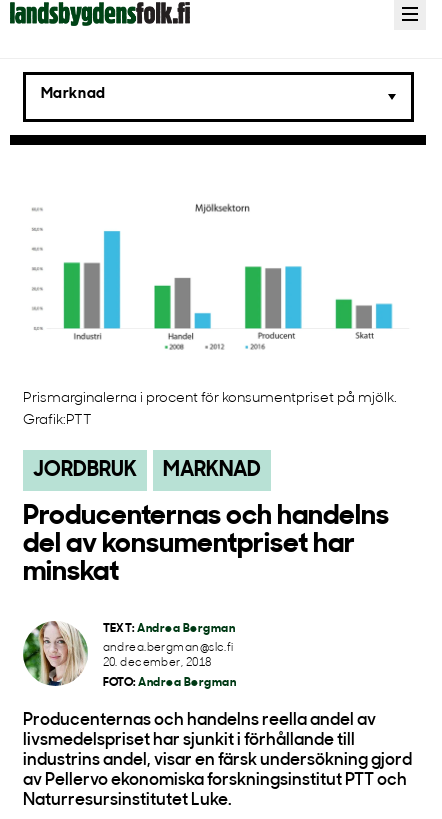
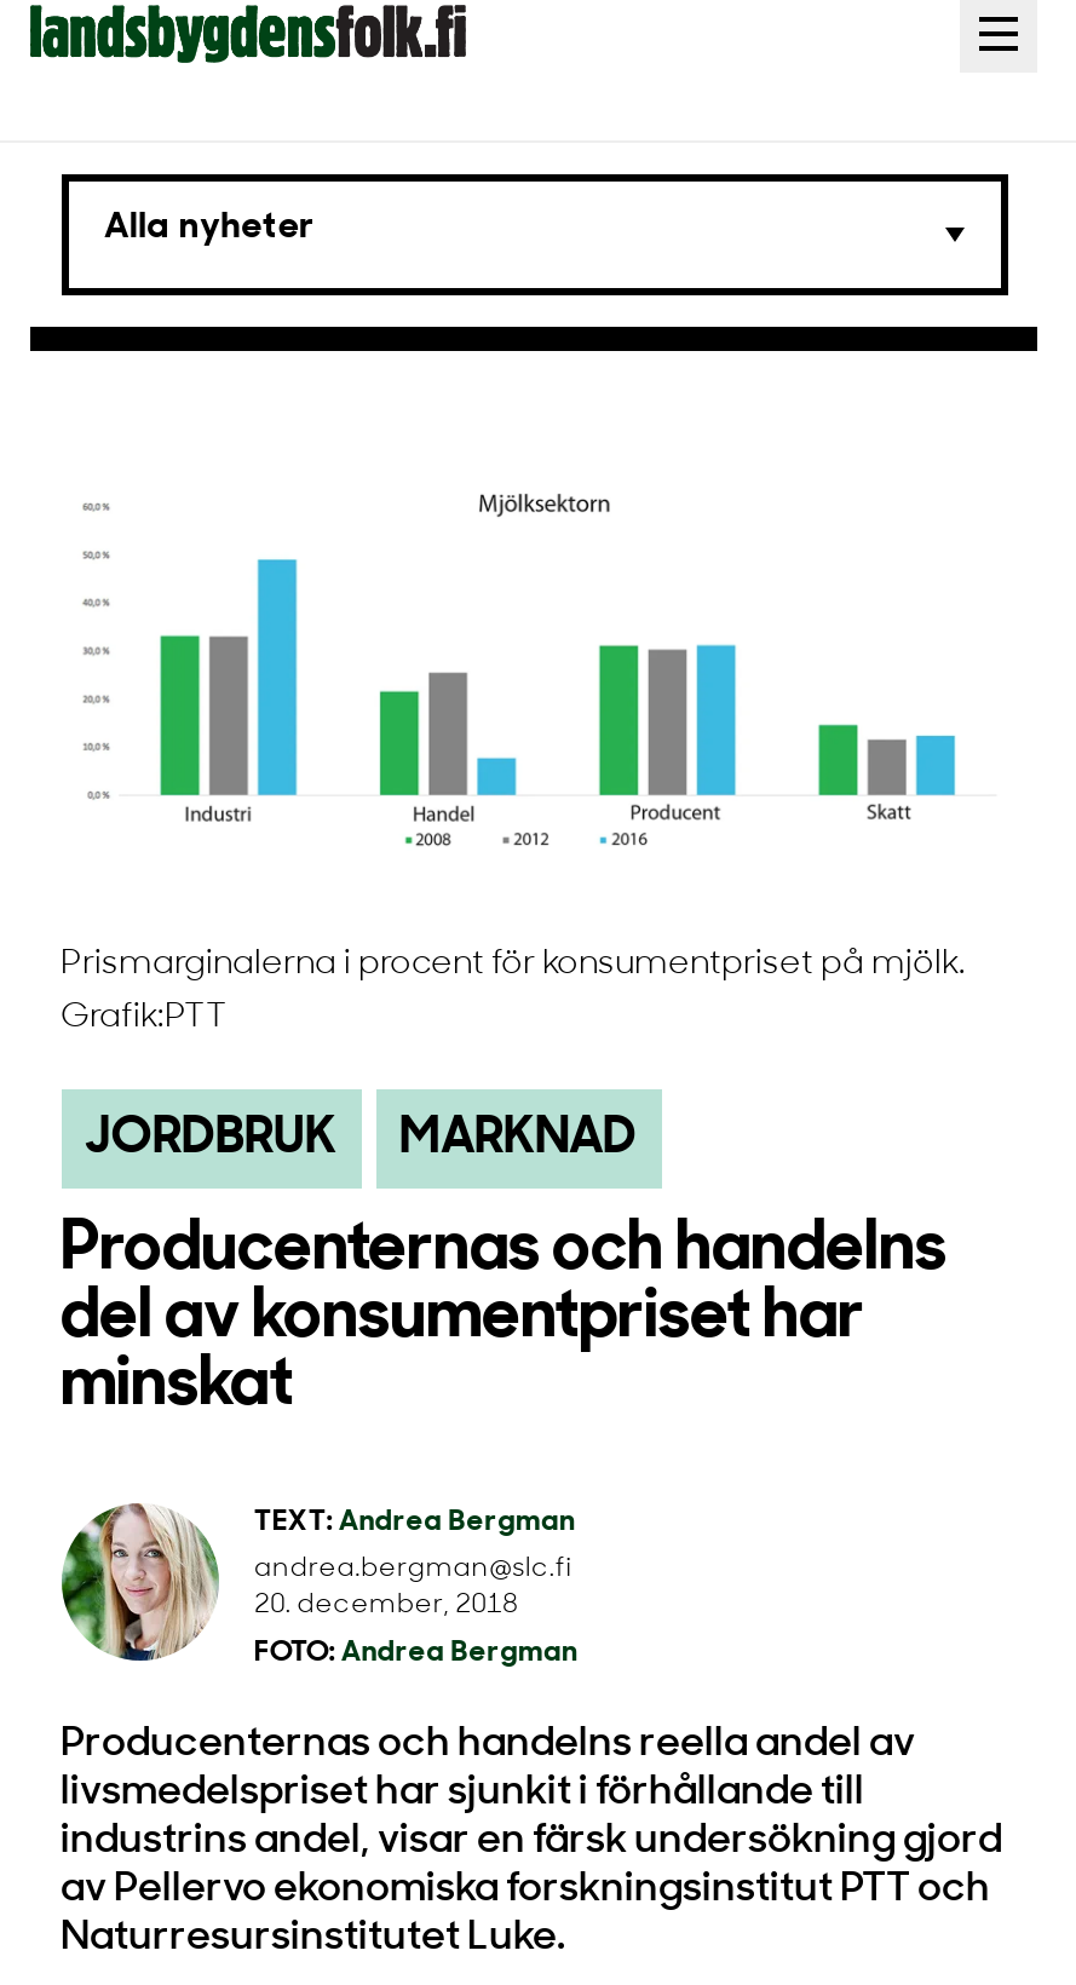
[40,86,106,101] Marknad -> [104,209,315,246] Alla nyheter

